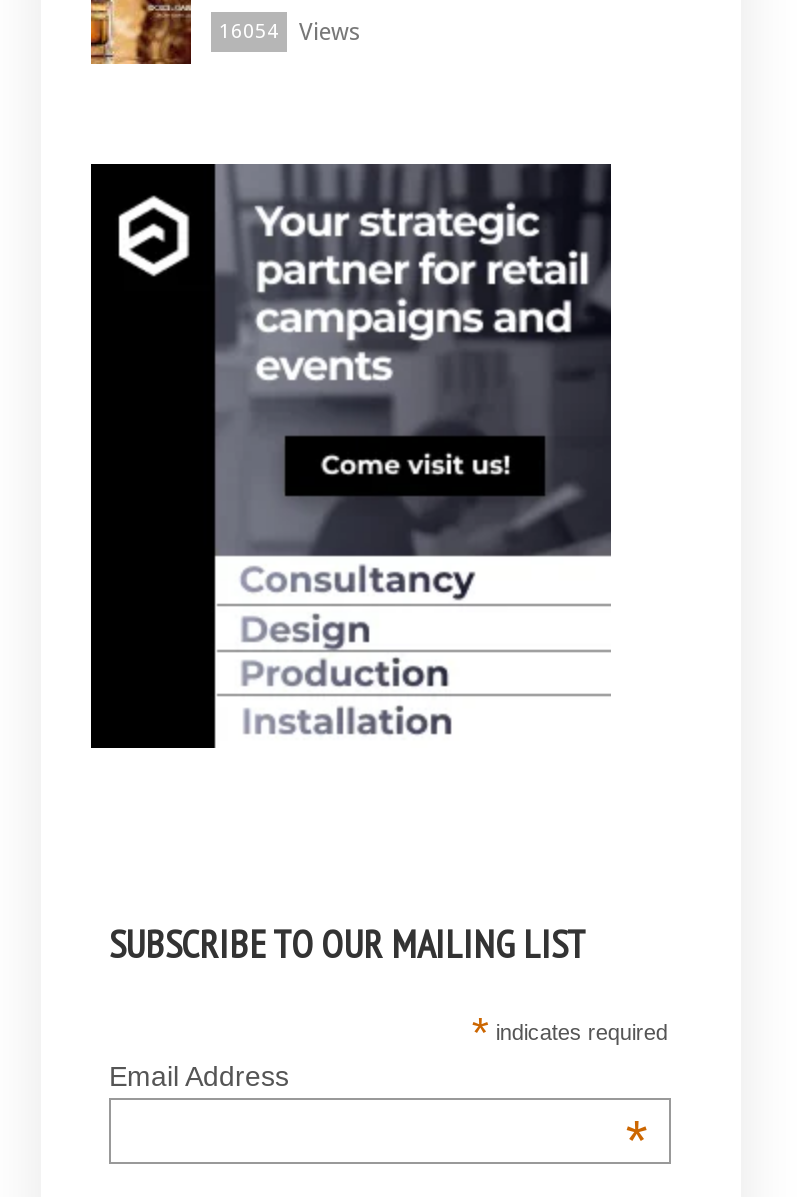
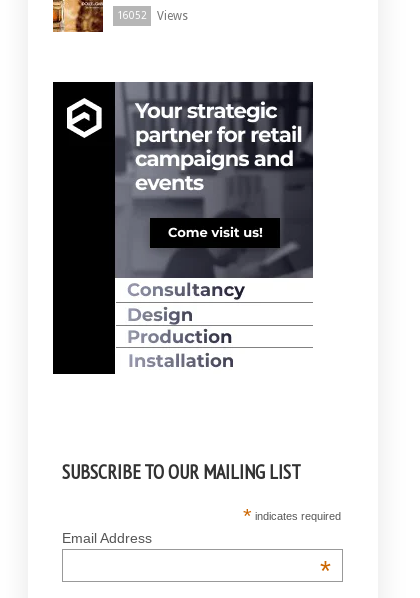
[219,18,361,46] 16054 Views -> [117,9,188,23] 16052 Views

